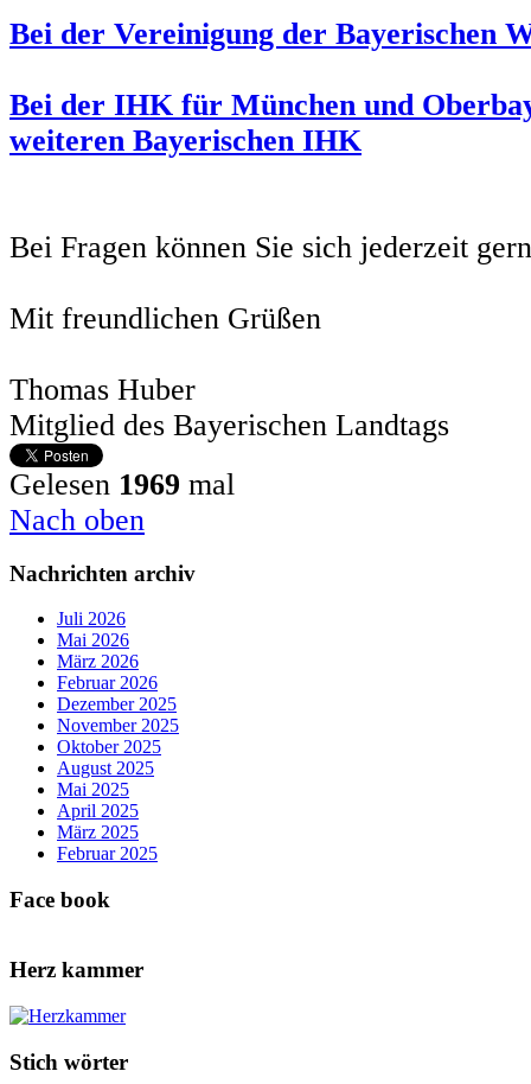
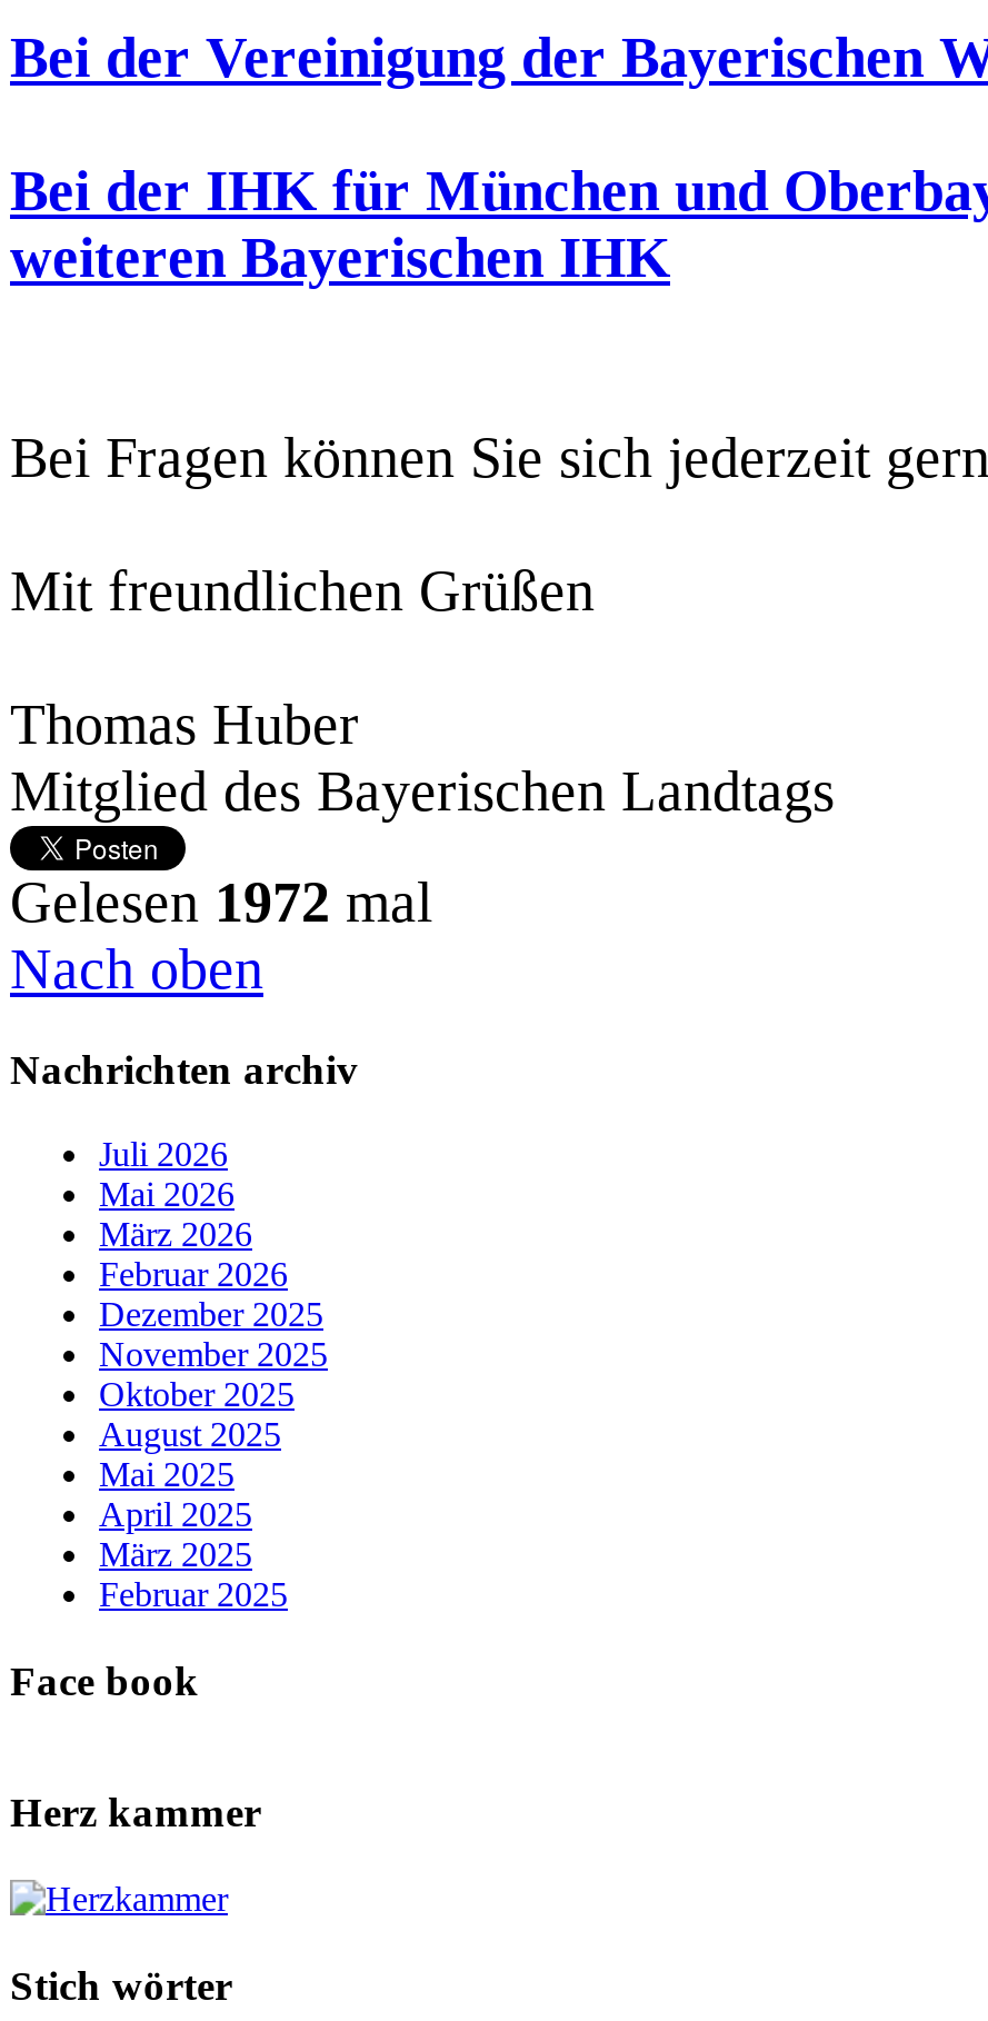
[9,467,235,501] Gelesen 1969 mal -> [10,870,432,934] Gelesen 1972 mal

